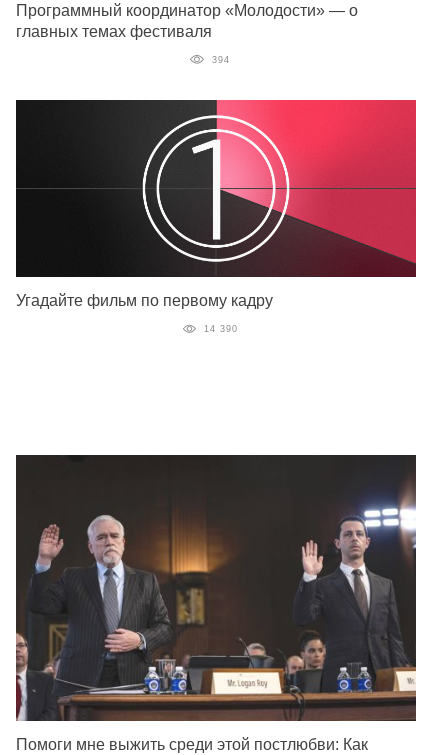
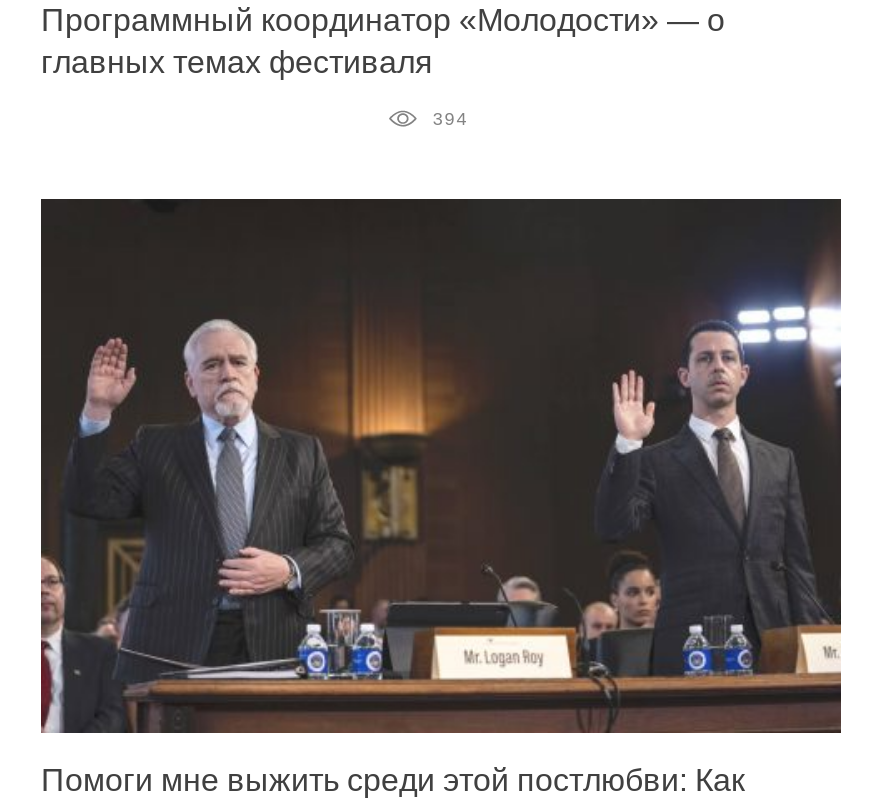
[16,99,417,334] [image] | Угадайте фильм по первому кадру | 14 390 -> none

